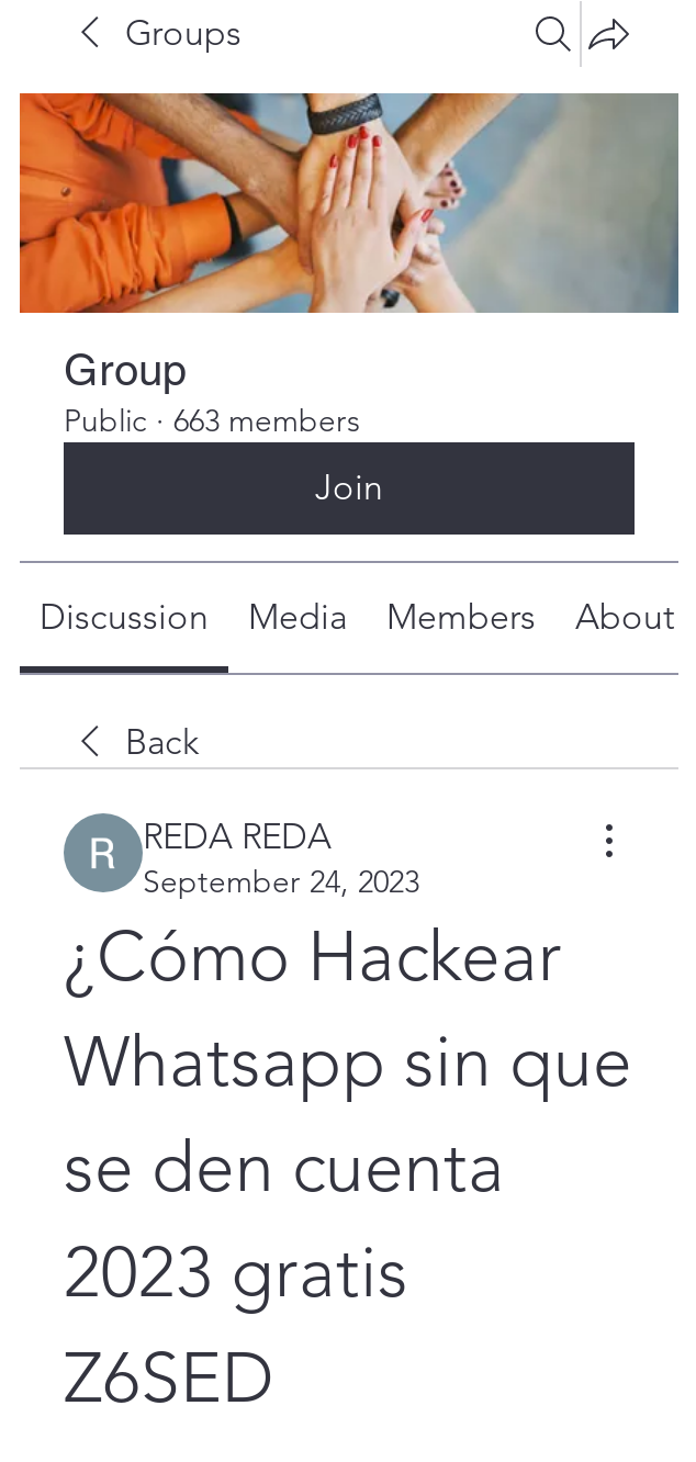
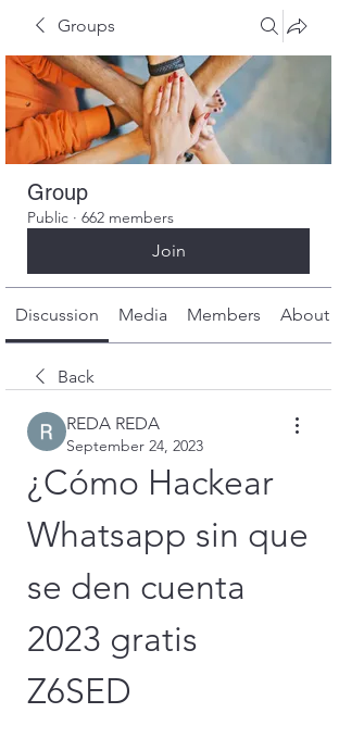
[64,400,360,439] Public · 663 members -> [27,207,174,227] Public · 662 members

